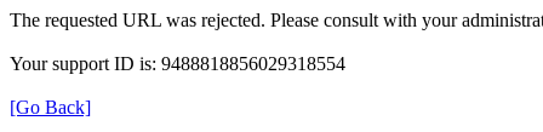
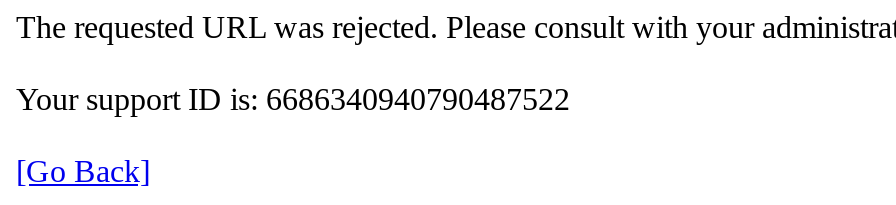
[10,53,345,74] Your support ID is: 9488818856029318554 -> [16,82,570,116] Your support ID is: 6686340940790487522

